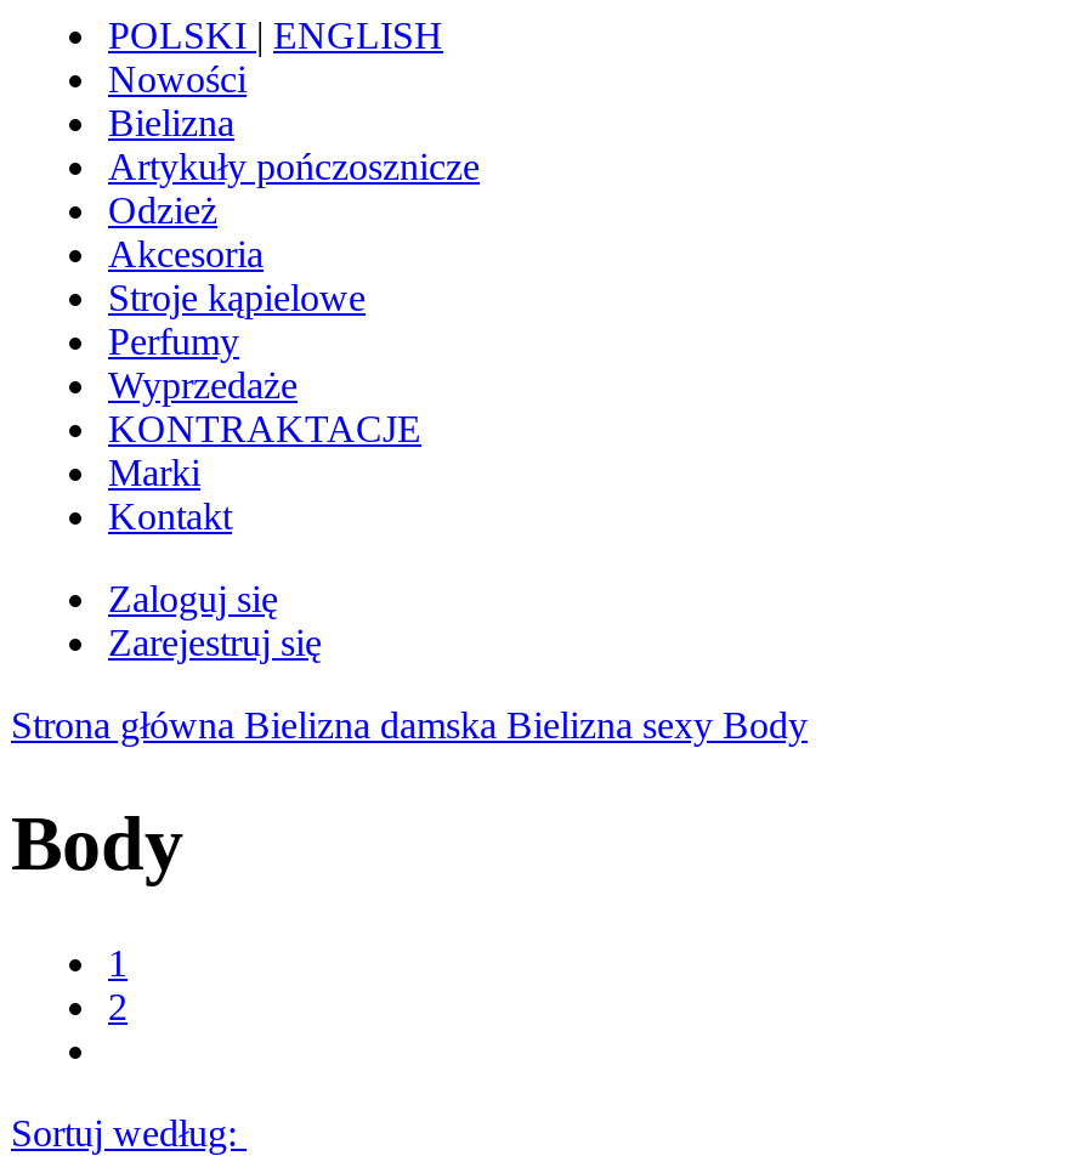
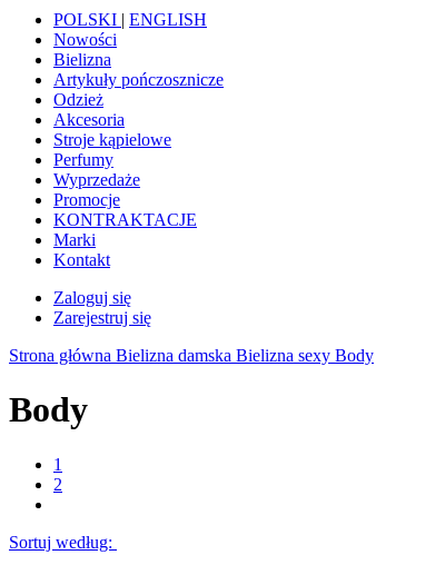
none -> [53,190,120,209] Promocje

